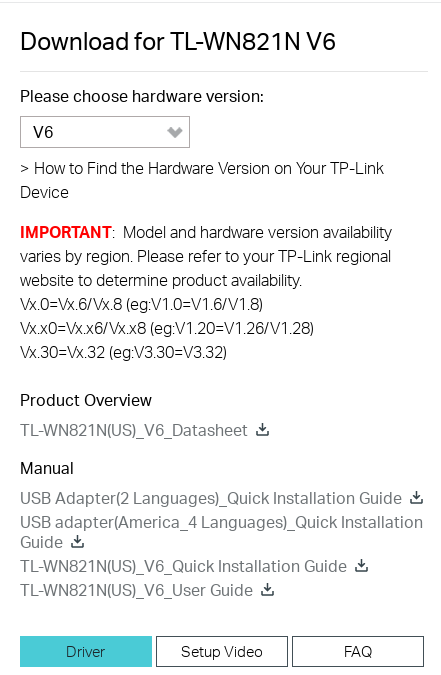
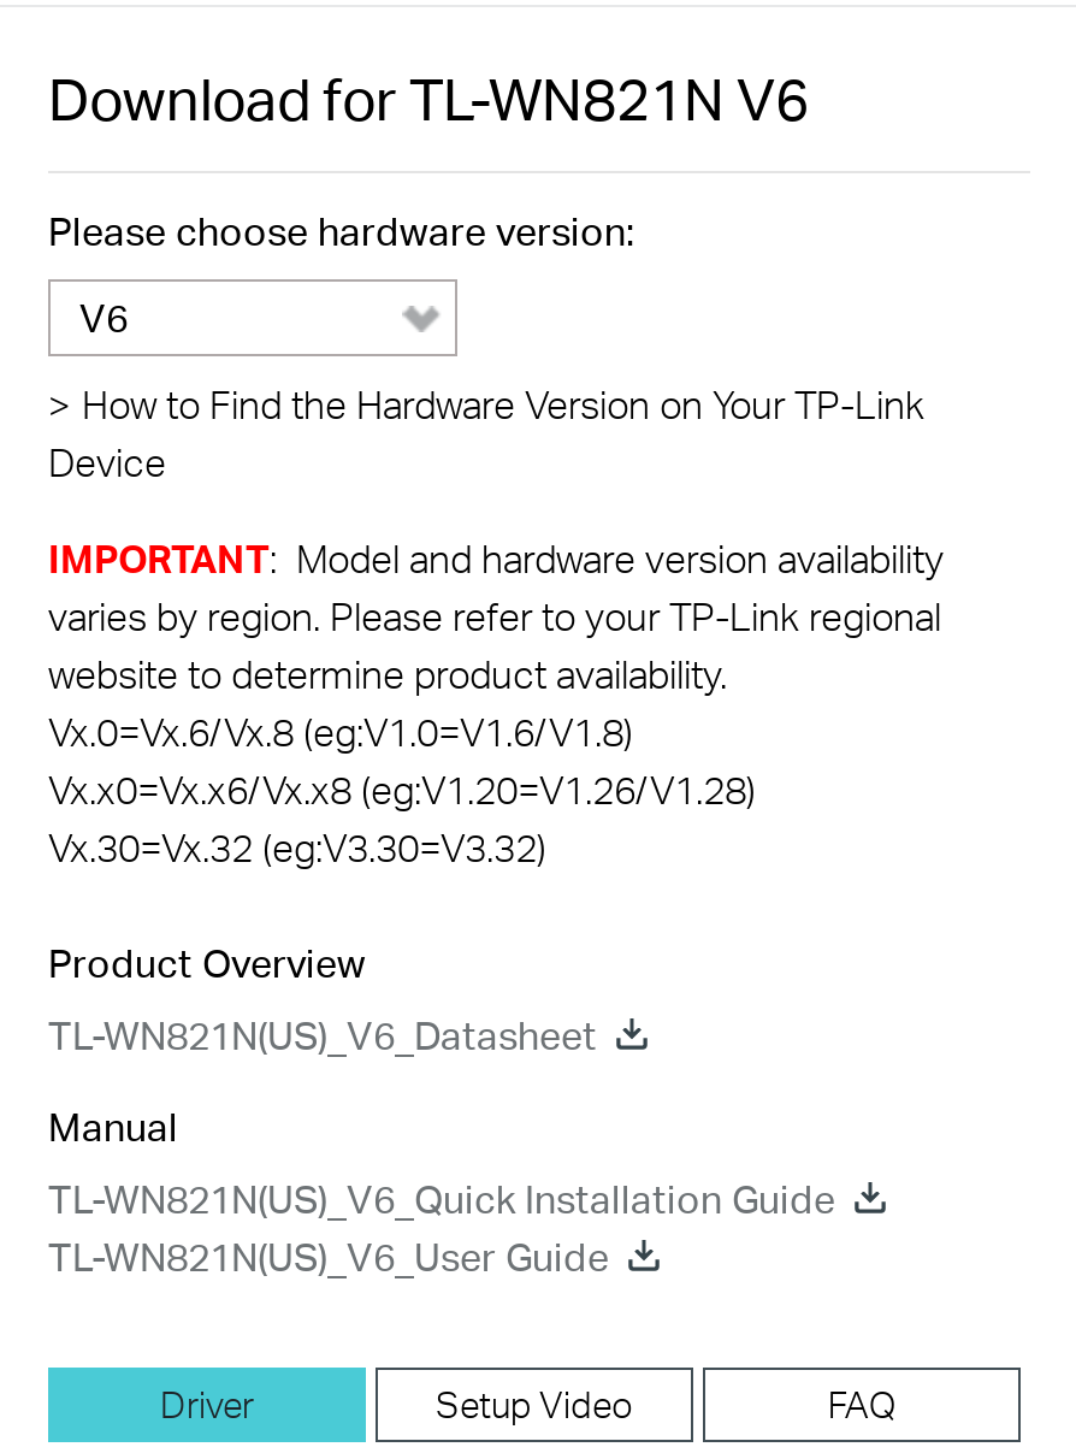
[20,487,423,552] USB Adapter(2 Languages)_Quick Installation Guide | USB adapter(America_4 Languages)_Quick Installation | Guide -> none

